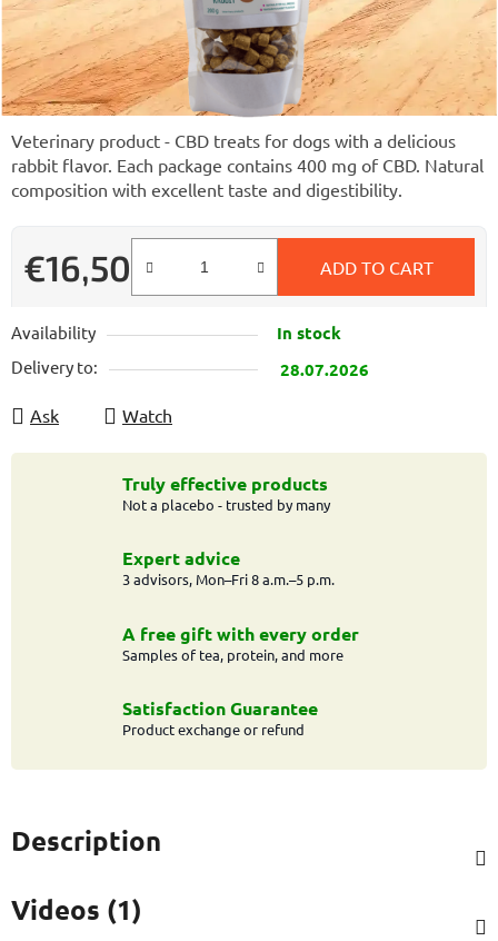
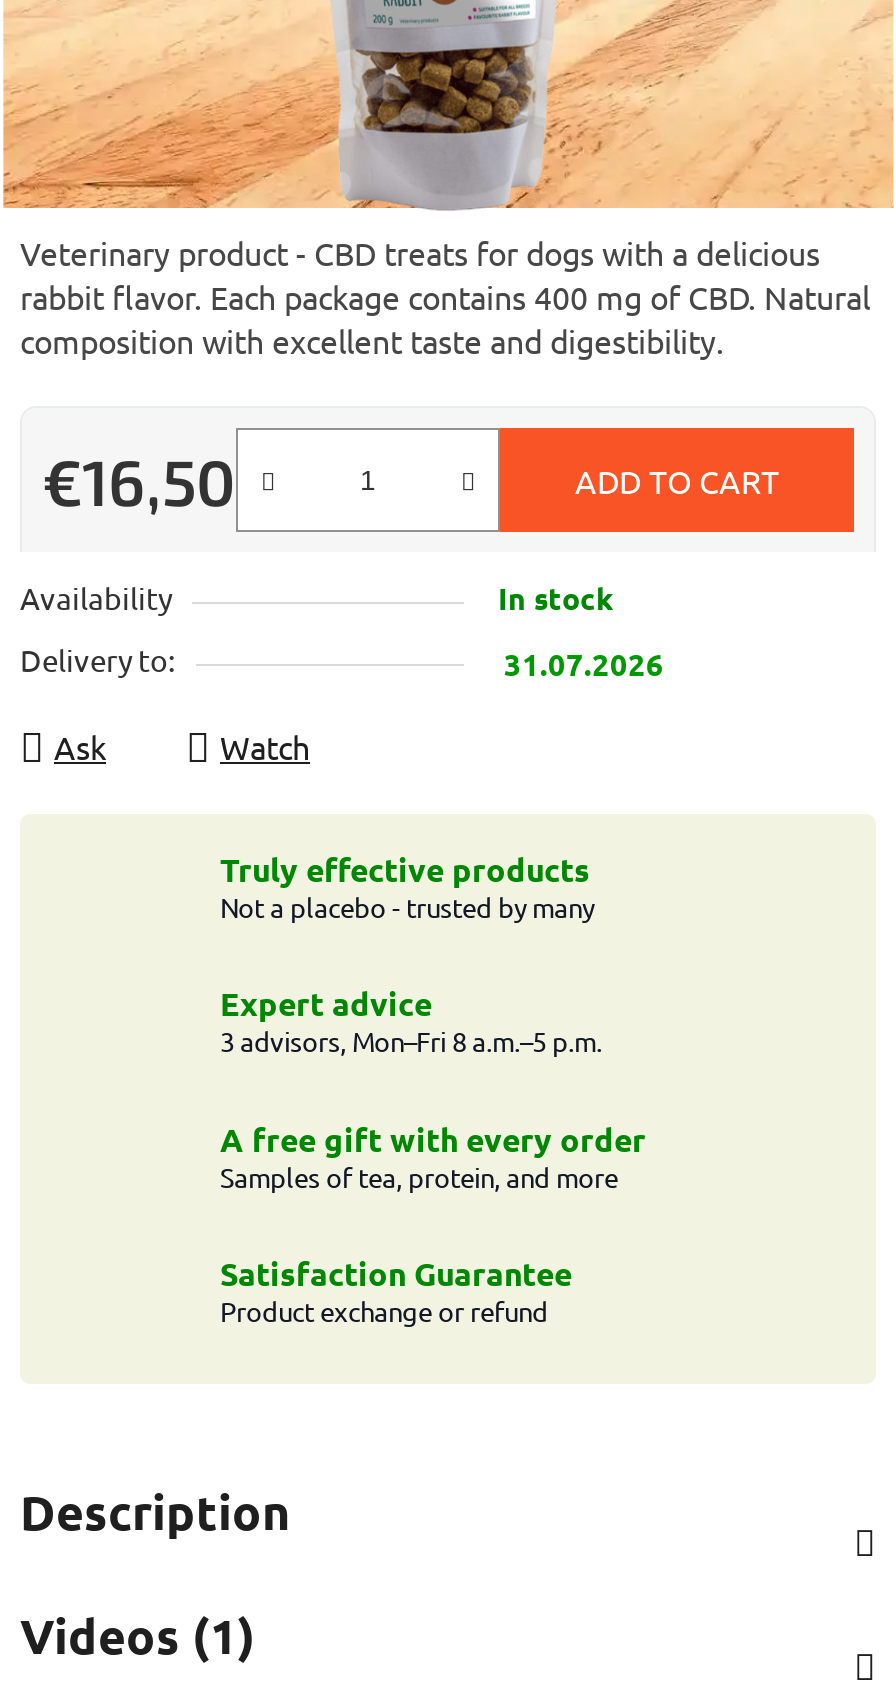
[280,358,369,380] 28.07.2026 -> [504,643,664,683] 31.07.2026

